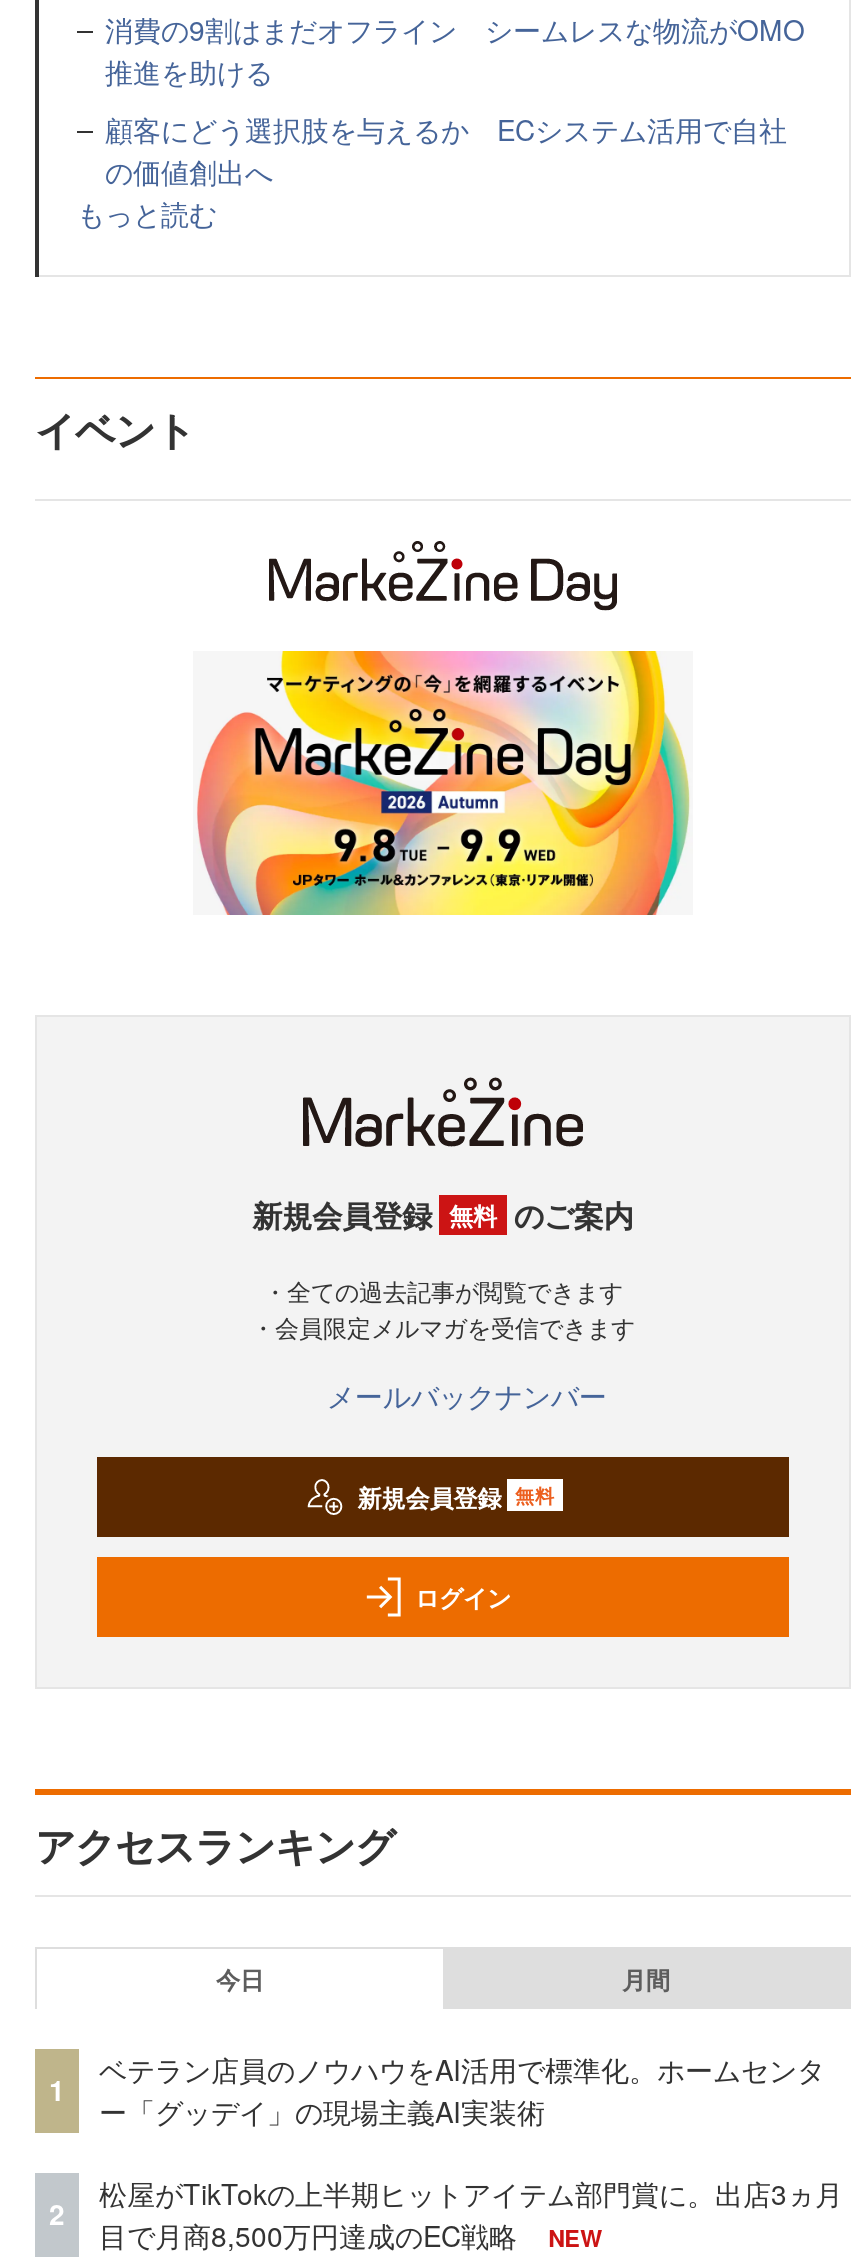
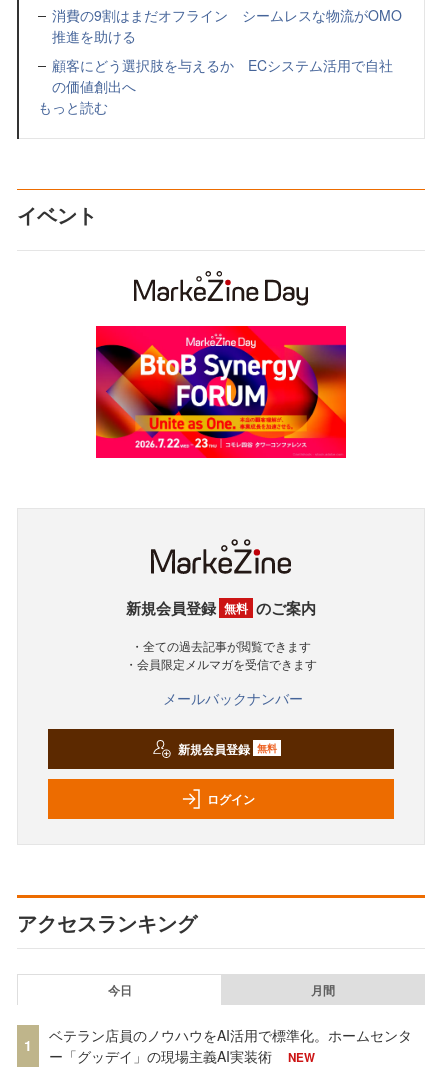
[193,649,693,917] [image] -> [95,325,347,459] [image]
[99,2172,843,2254] 松屋がTikTokの上半期ヒットアイテム部門賞に。出店3ヵ月 | 目で月商8,500万円達成のEC戦略 -> none
[49,2193,65,2233] 2 -> none

